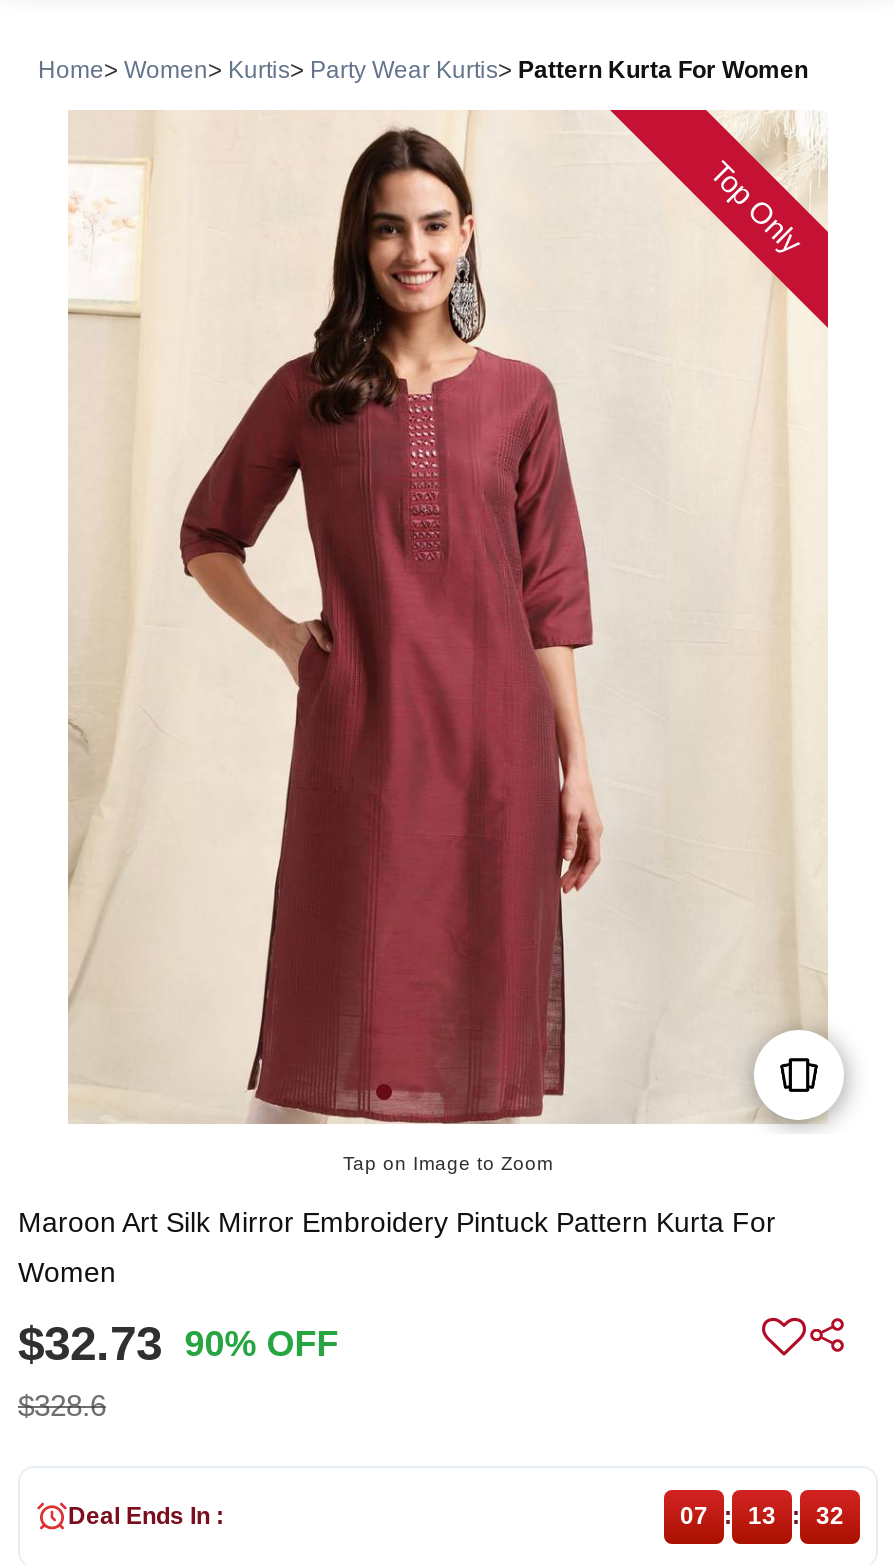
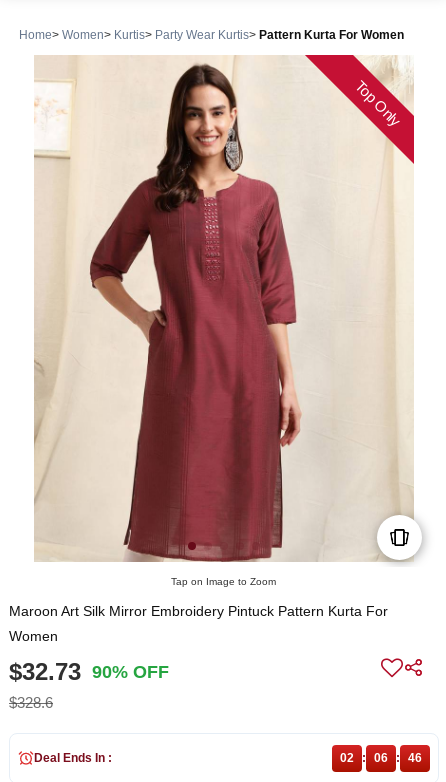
[680,1502,844,1530] 07 : 13 : 32 -> [340,751,422,765] 02 : 06 : 46

